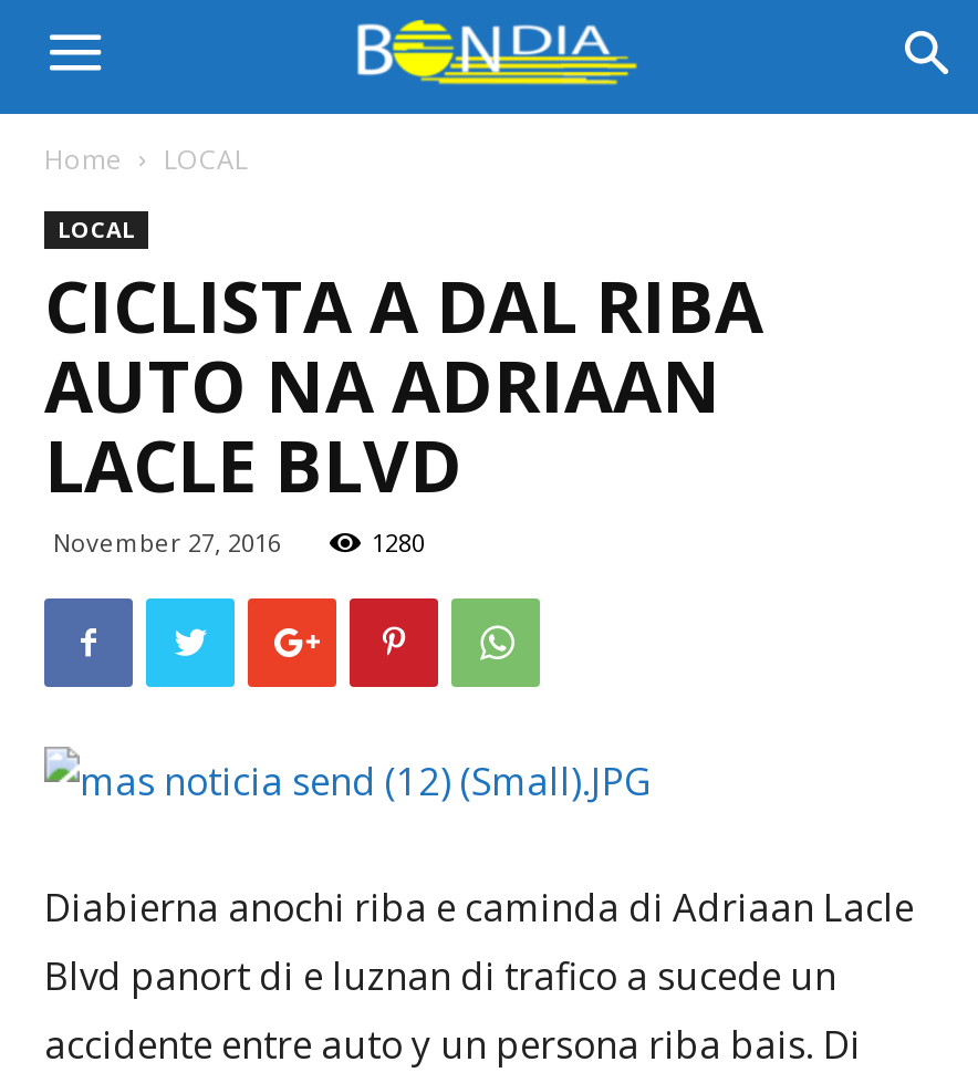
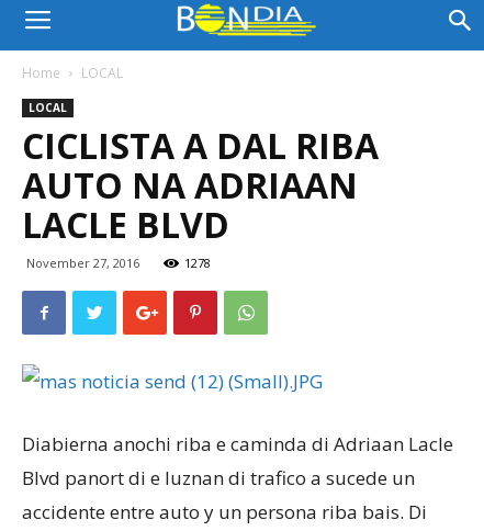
[372,525,425,559] 1280 -> [184,255,211,271] 1278

